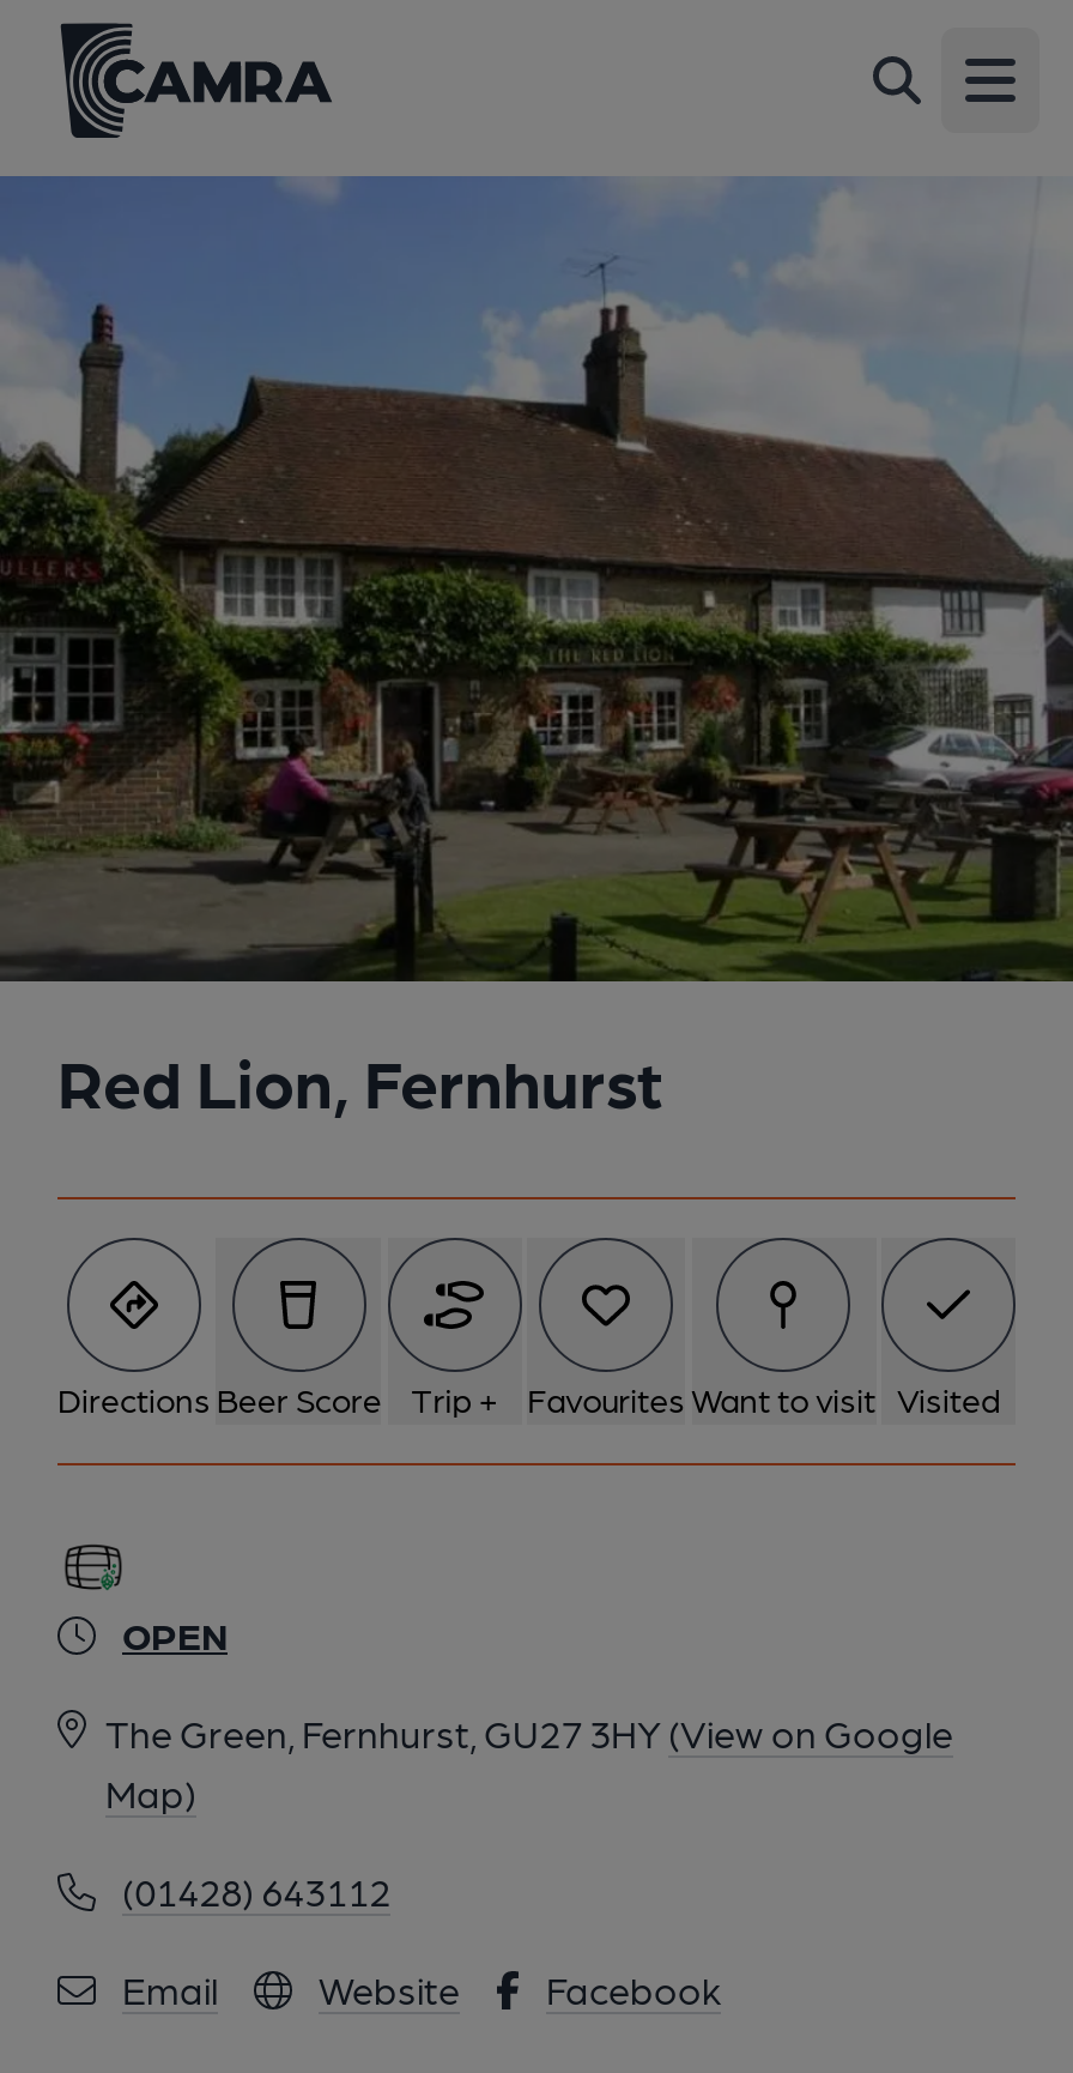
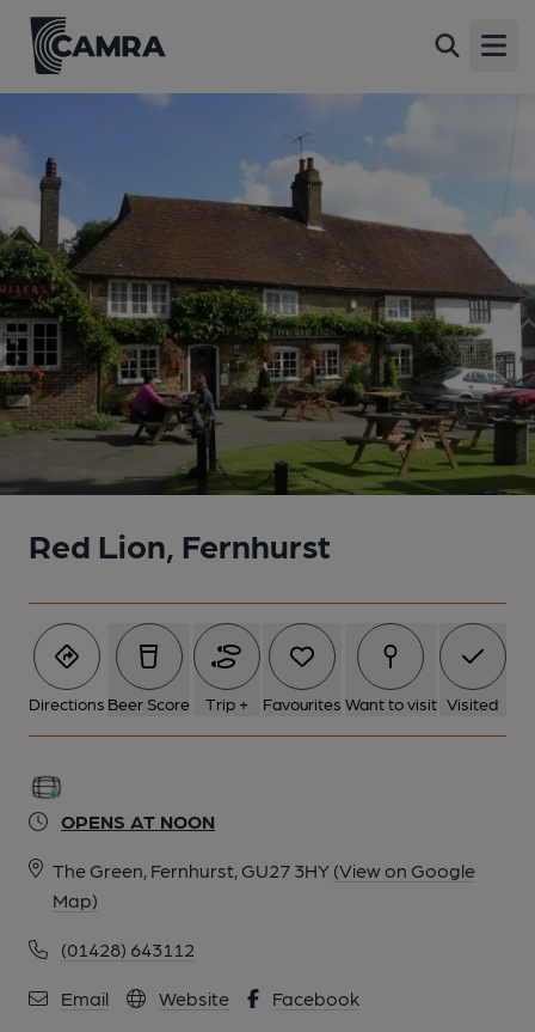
[122,1612,228,1657] OPEN -> [61,810,215,832] OPENS AT NOON

